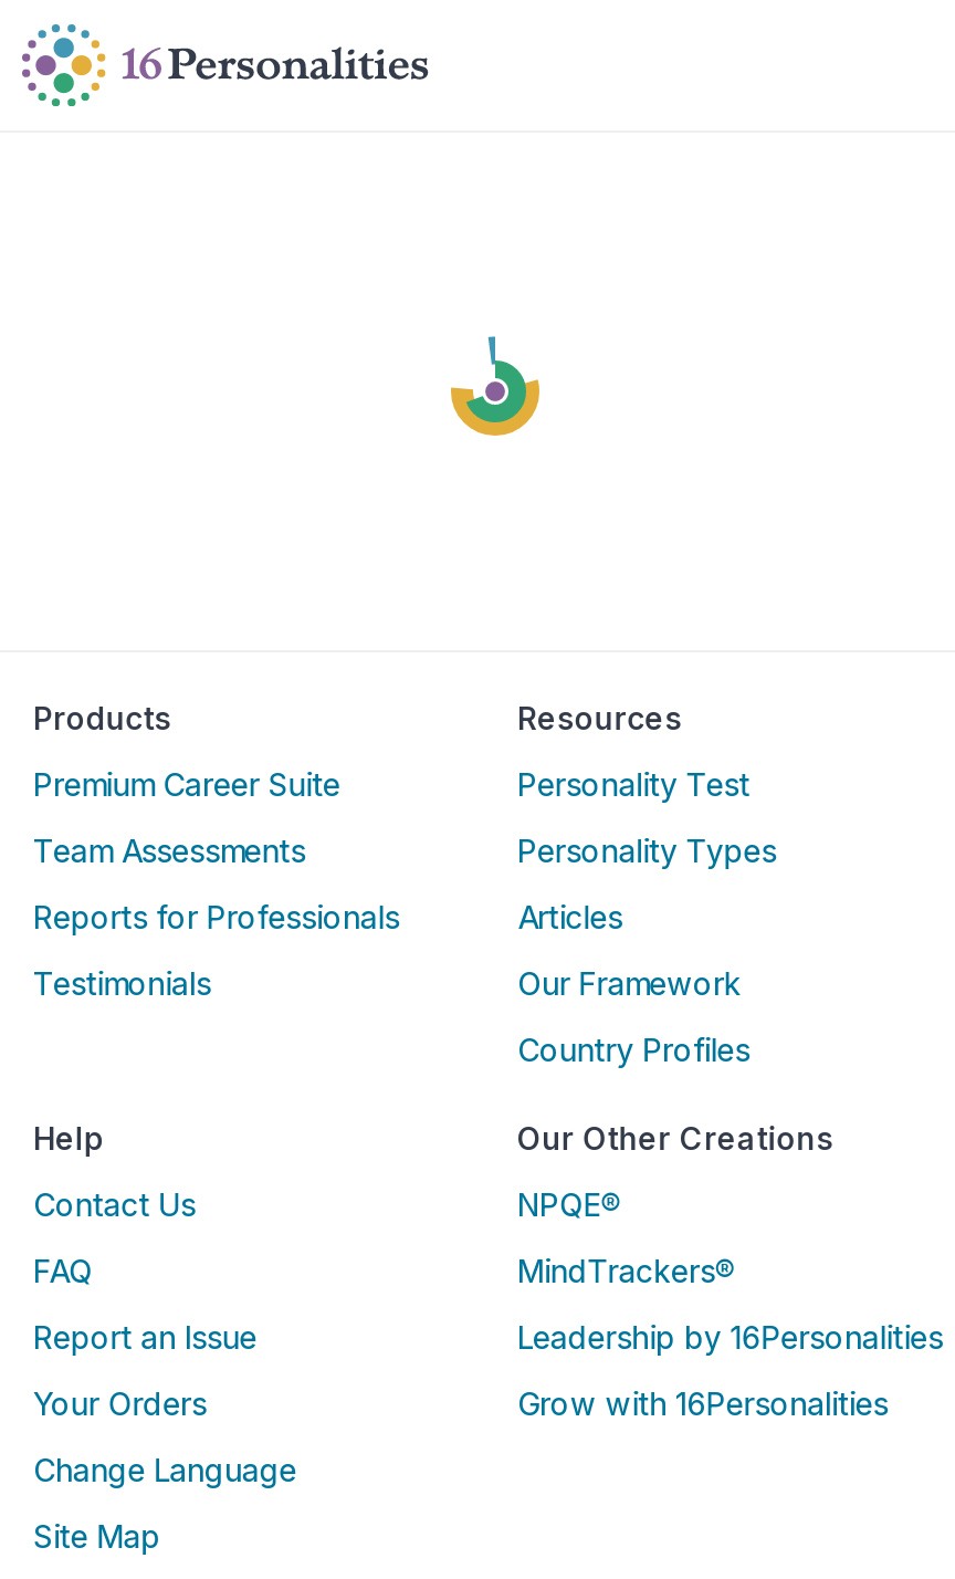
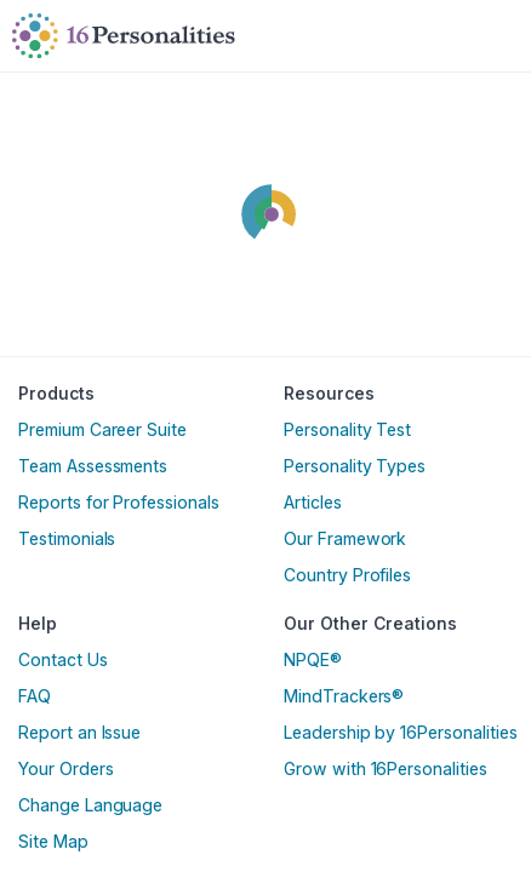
[440,338,537,438] [image] -> [240,184,296,240] [image]

